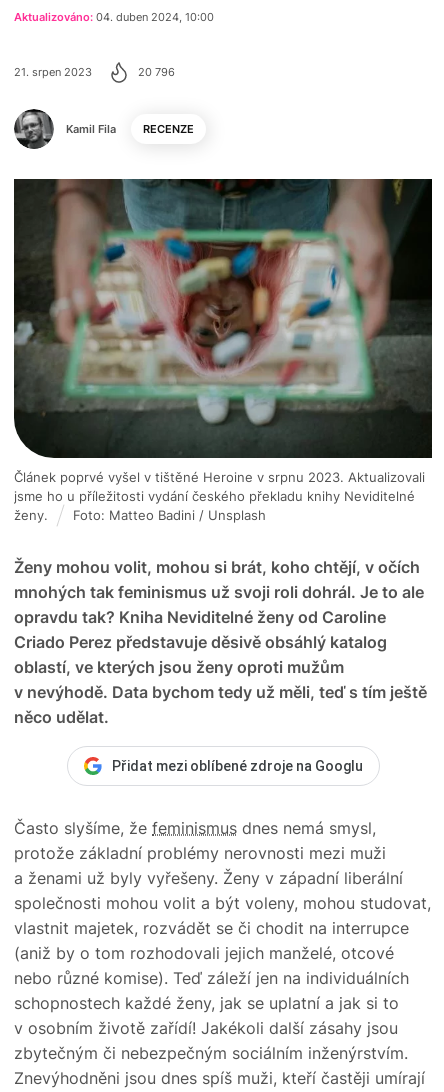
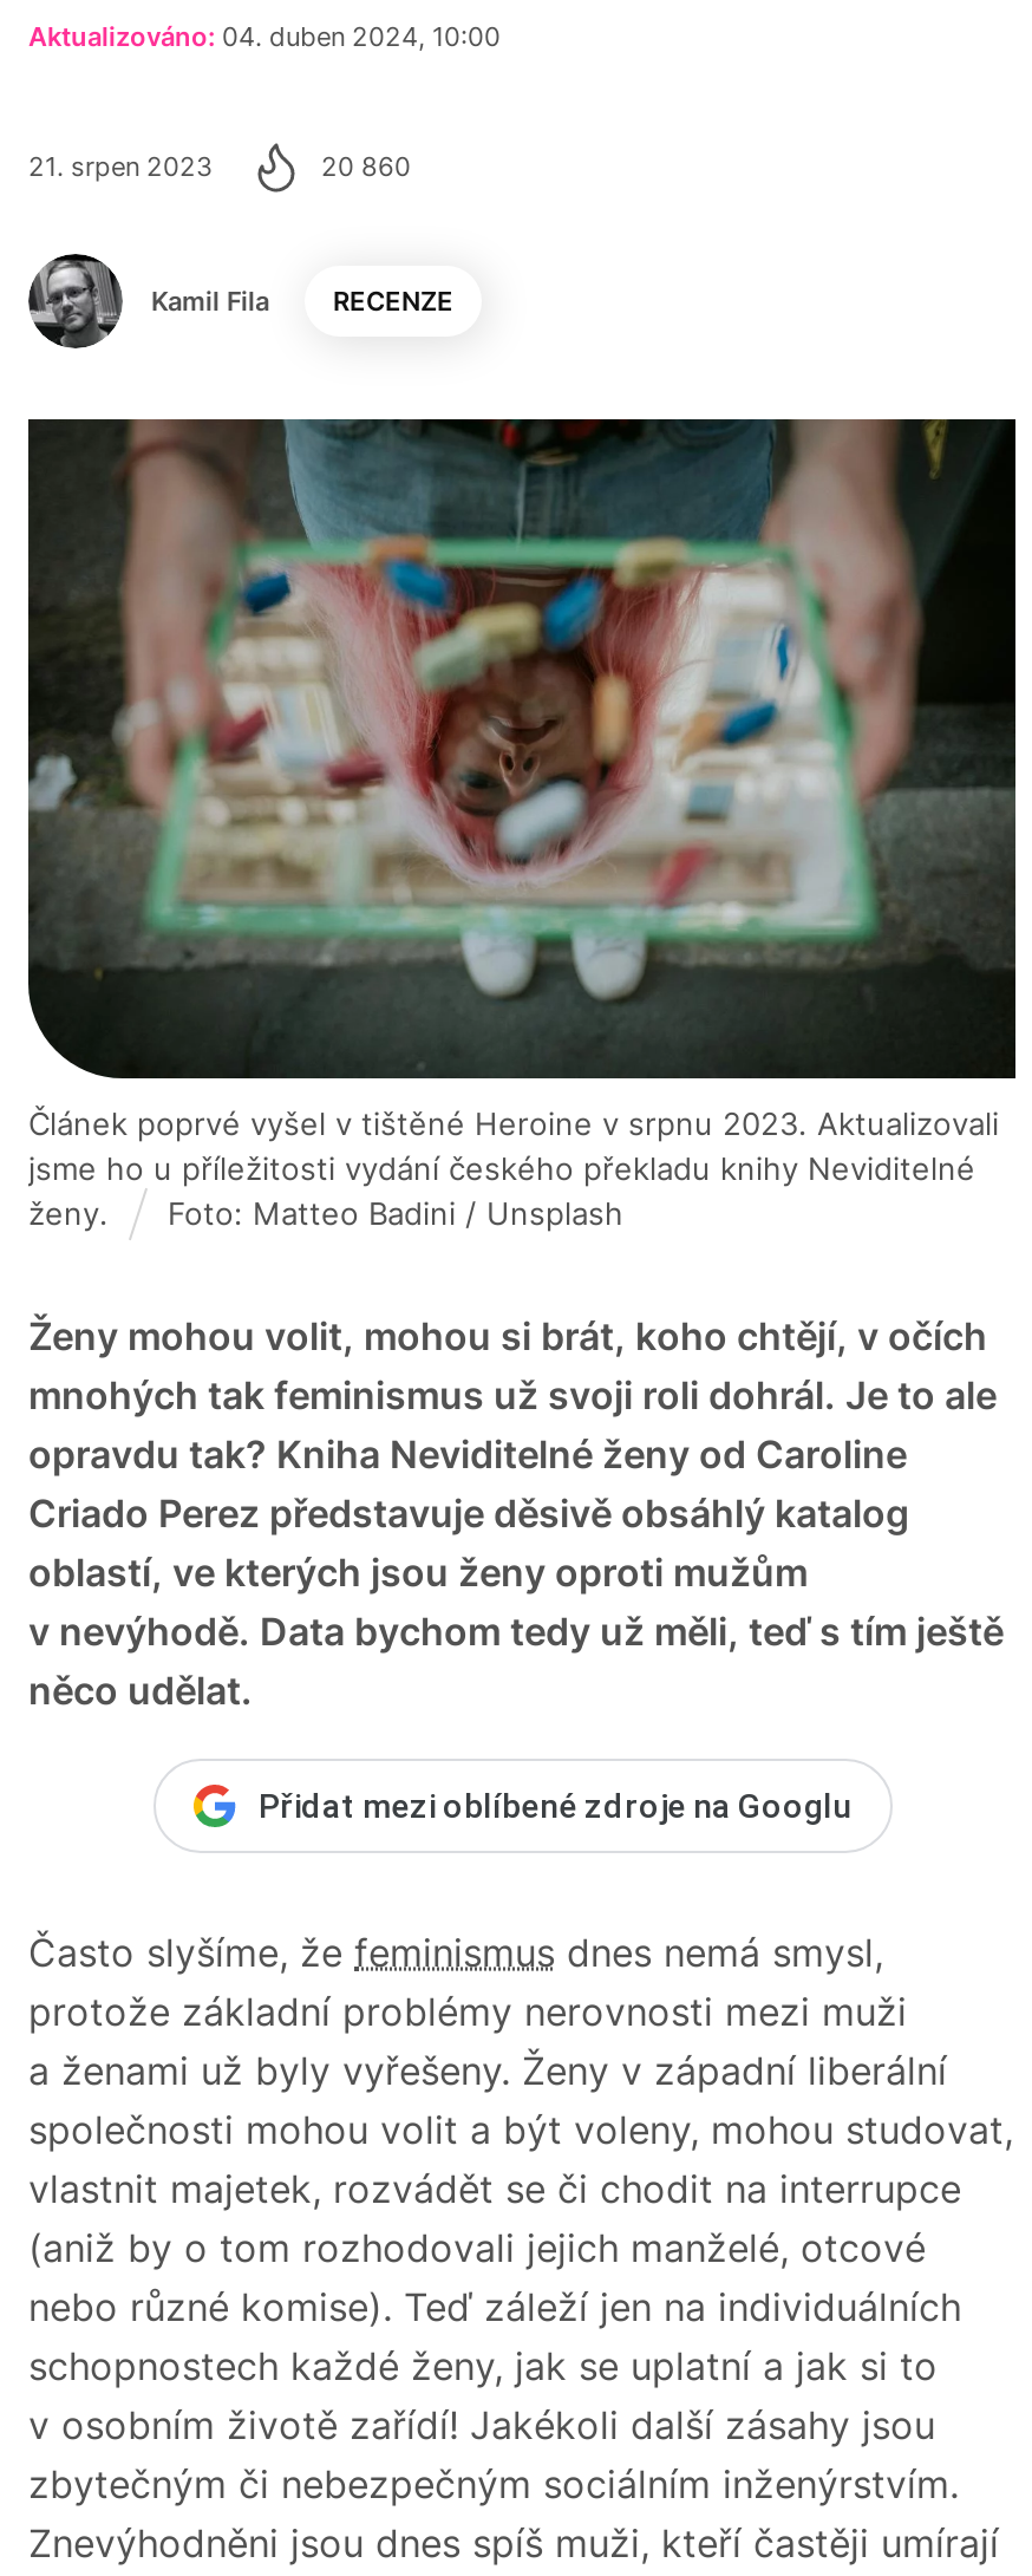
[138,65,175,79] 20 796 -> [321,150,411,183] 20 860

